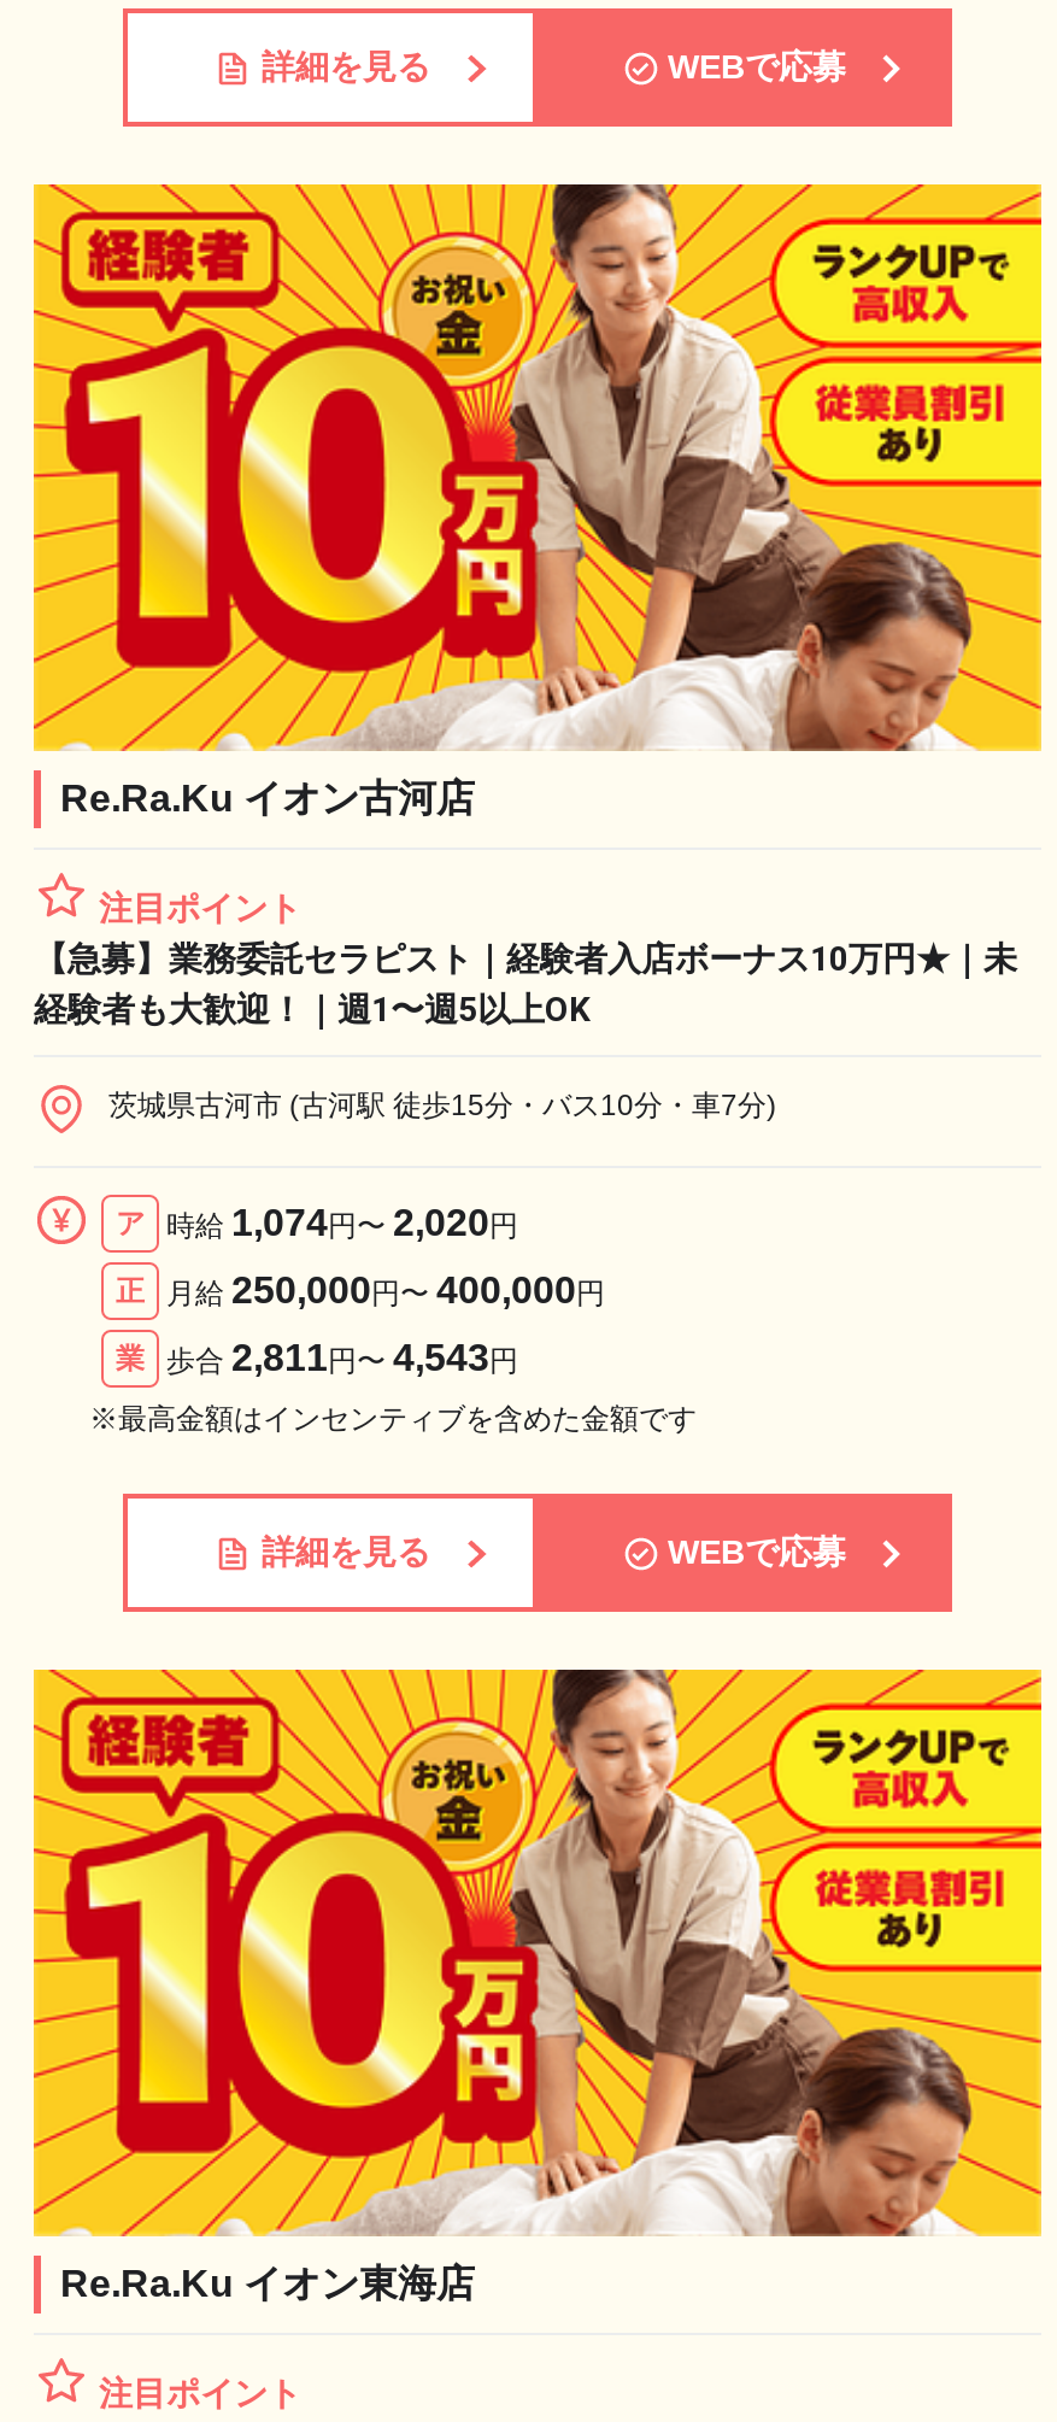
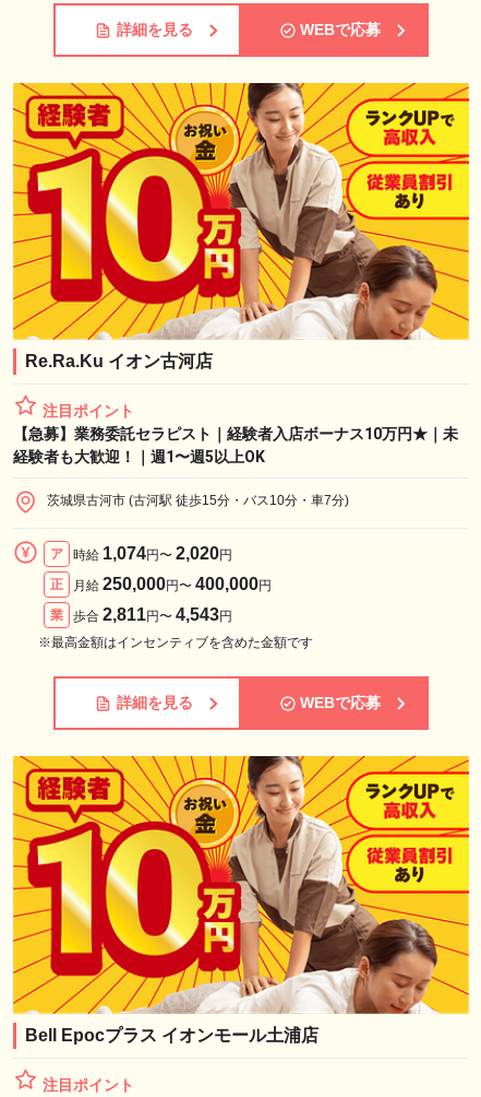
[60,2264,475,2305] Re.Ra.Ku イオン東海店 -> [25,1025,318,1044] Bell Epocプラス イオンモール土浦店

